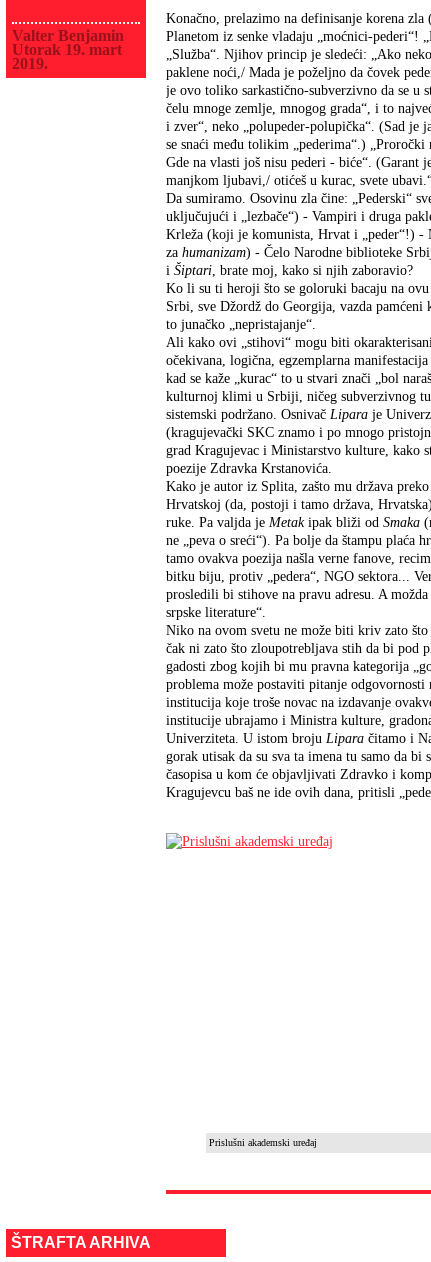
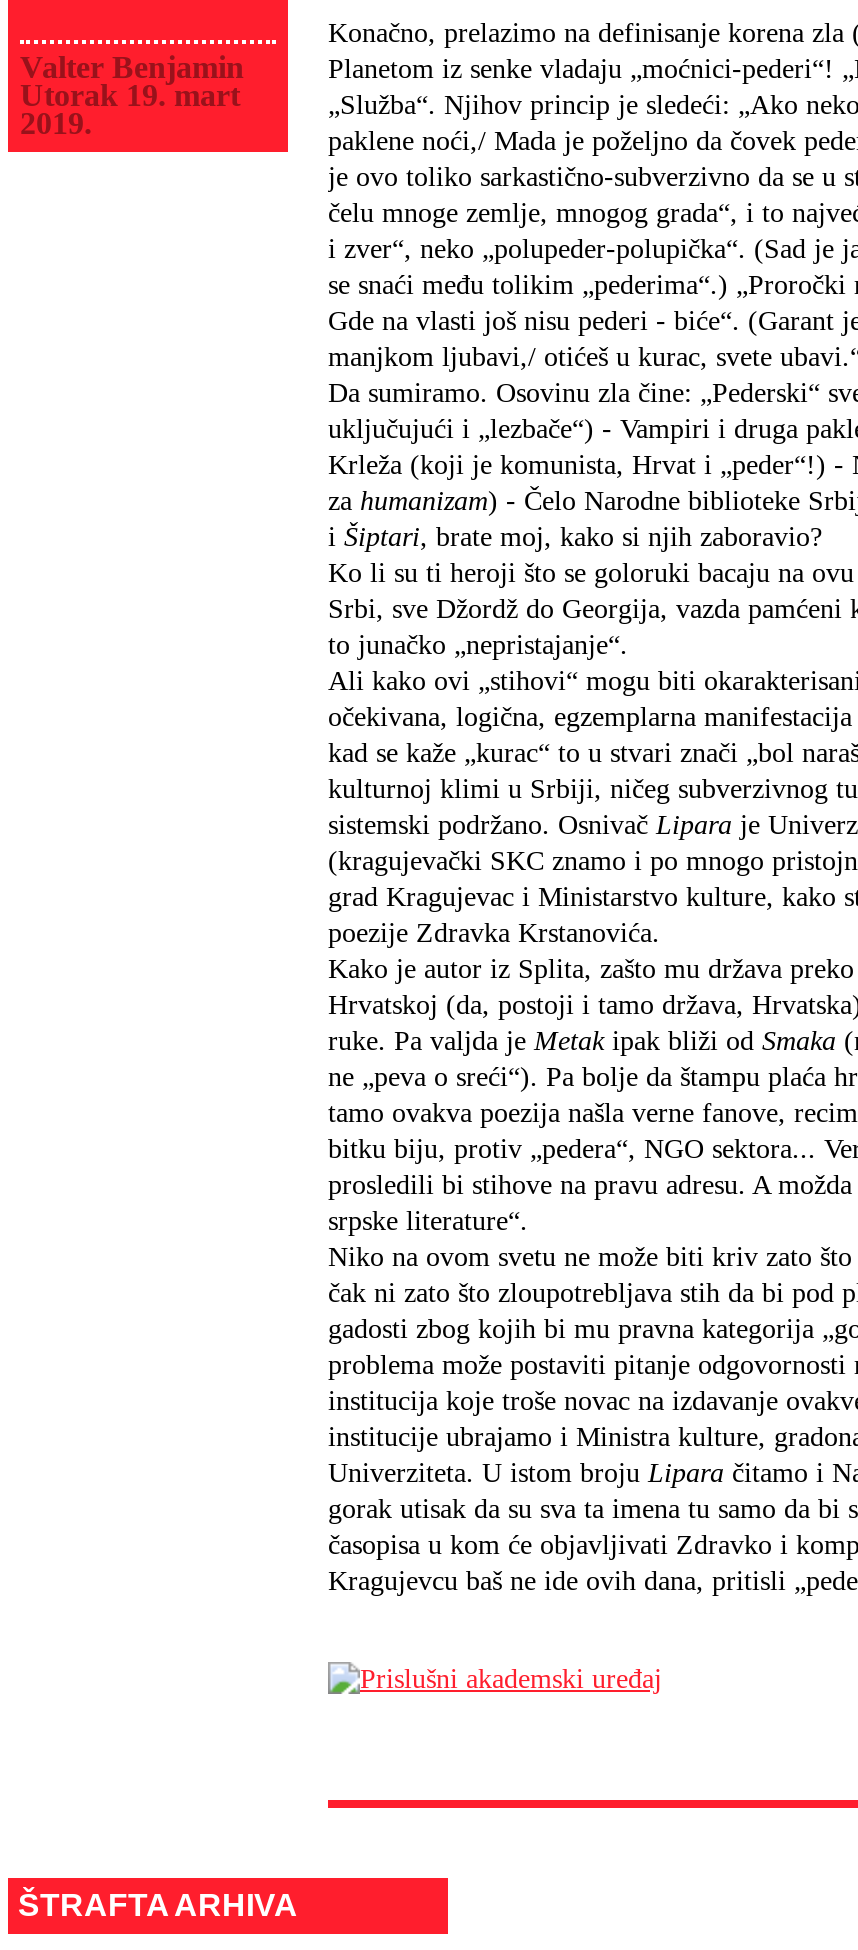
[209,1137,317,1148] Prislušni akademski uređaj -> none

